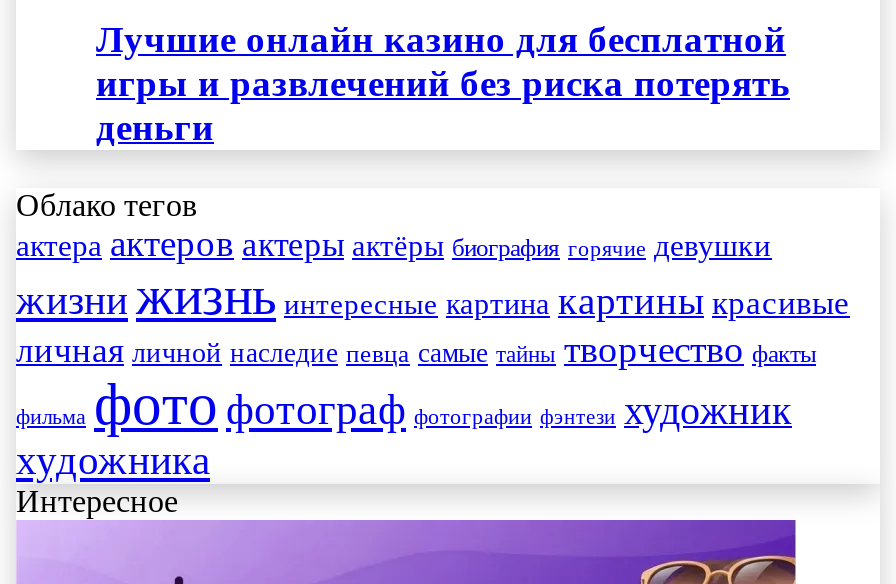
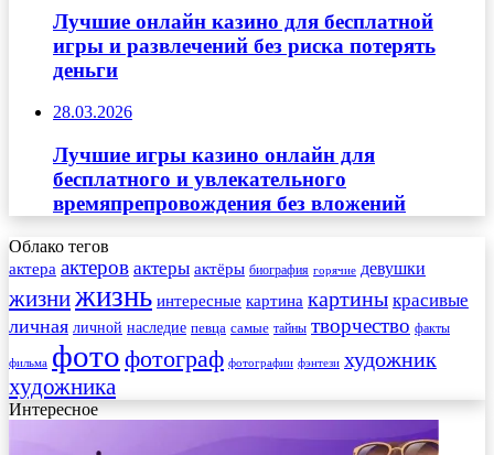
none -> [53,103,406,215] 28.03.2026 | Лучшие игры казино онлайн для | бесплатного и увлекательного | времяпрепровождения без вложений

